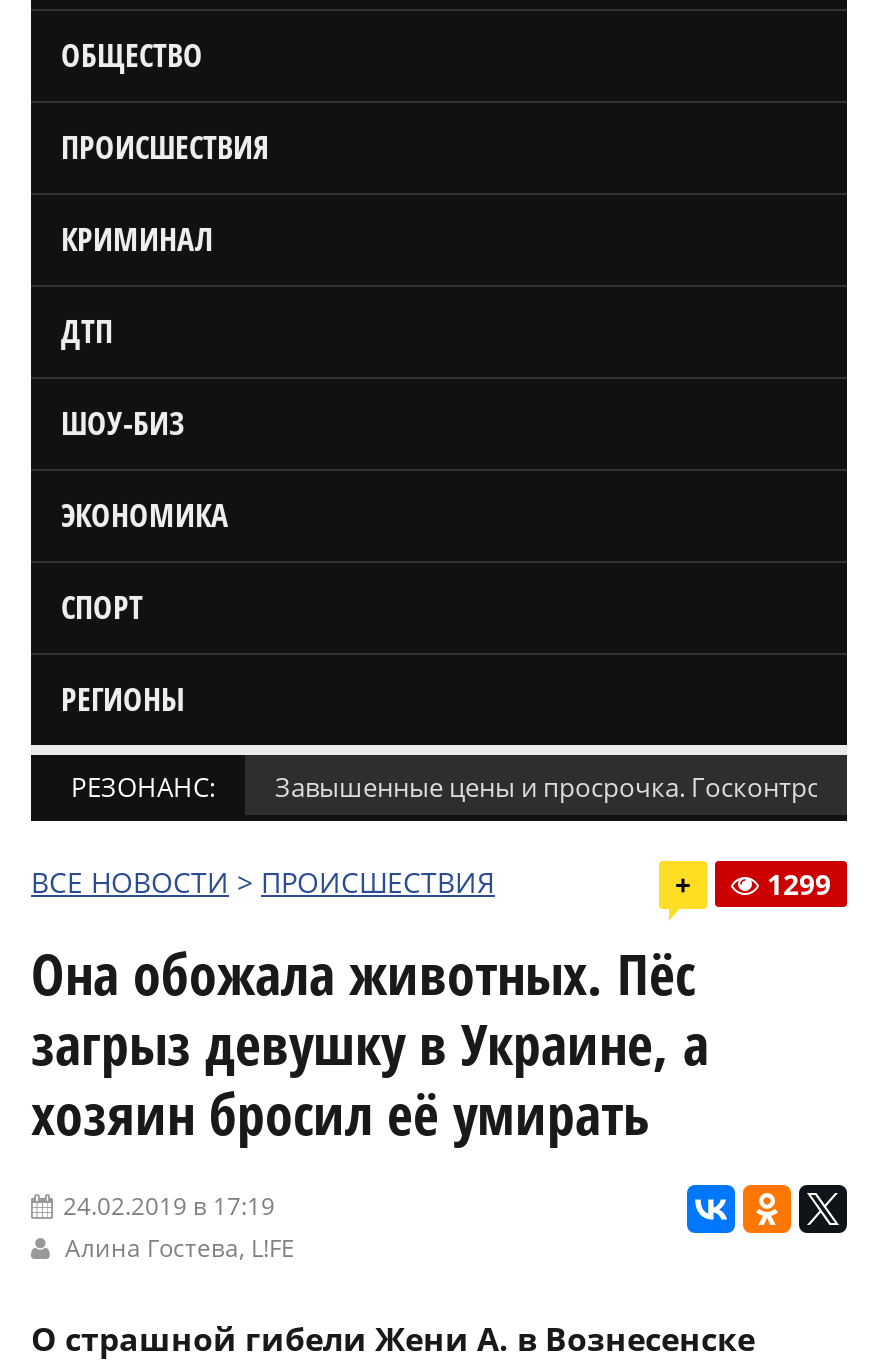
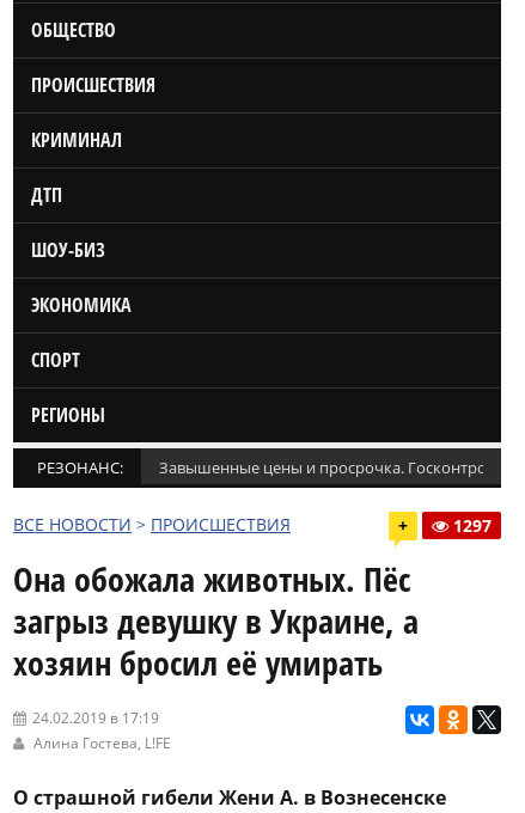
[759,865,831,903] 1299 -> [448,514,492,537] 1297

